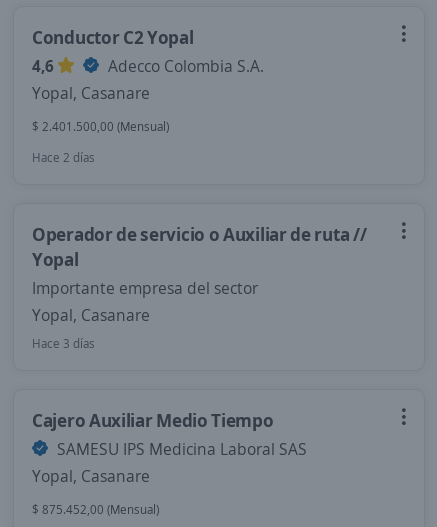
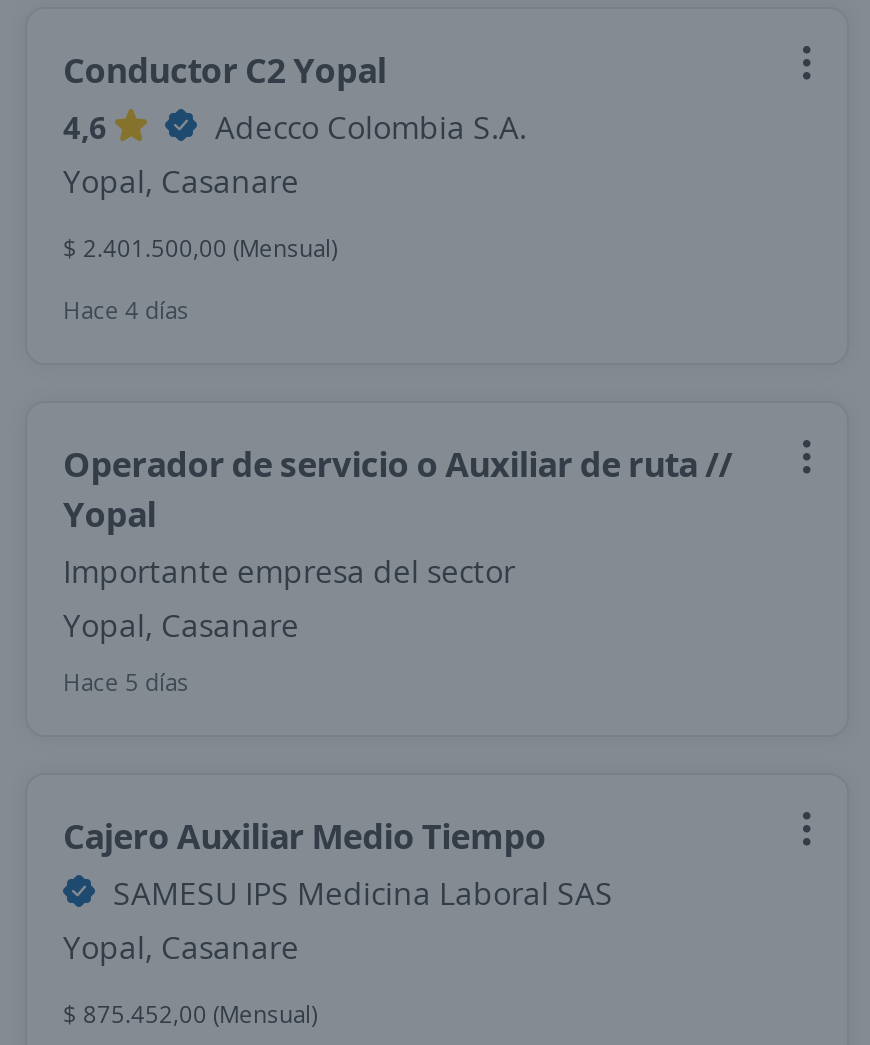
[32,149,95,166] Hace 2 días -> [63,293,189,327] Hace 4 días
[32,335,95,352] Hace 3 días -> [63,665,189,699] Hace 5 días

